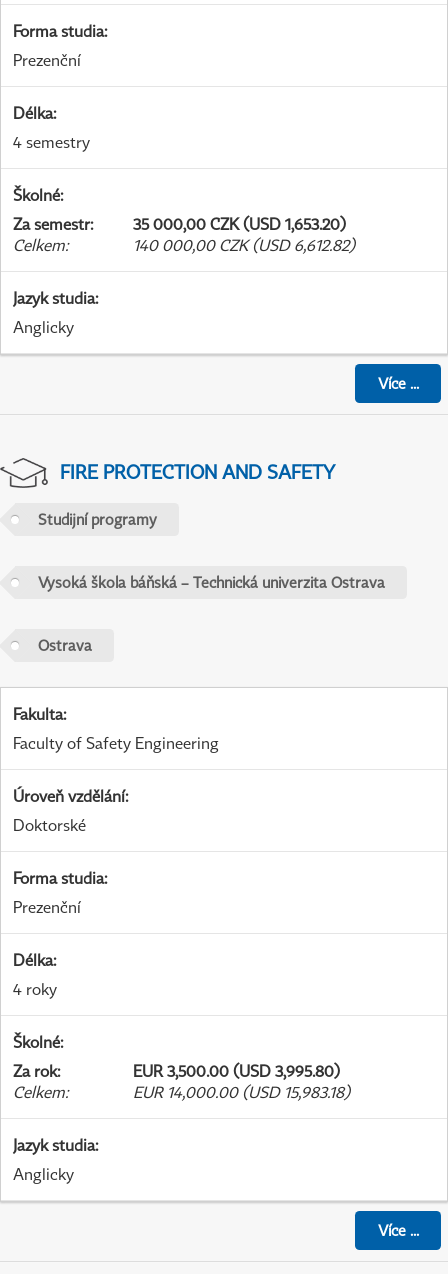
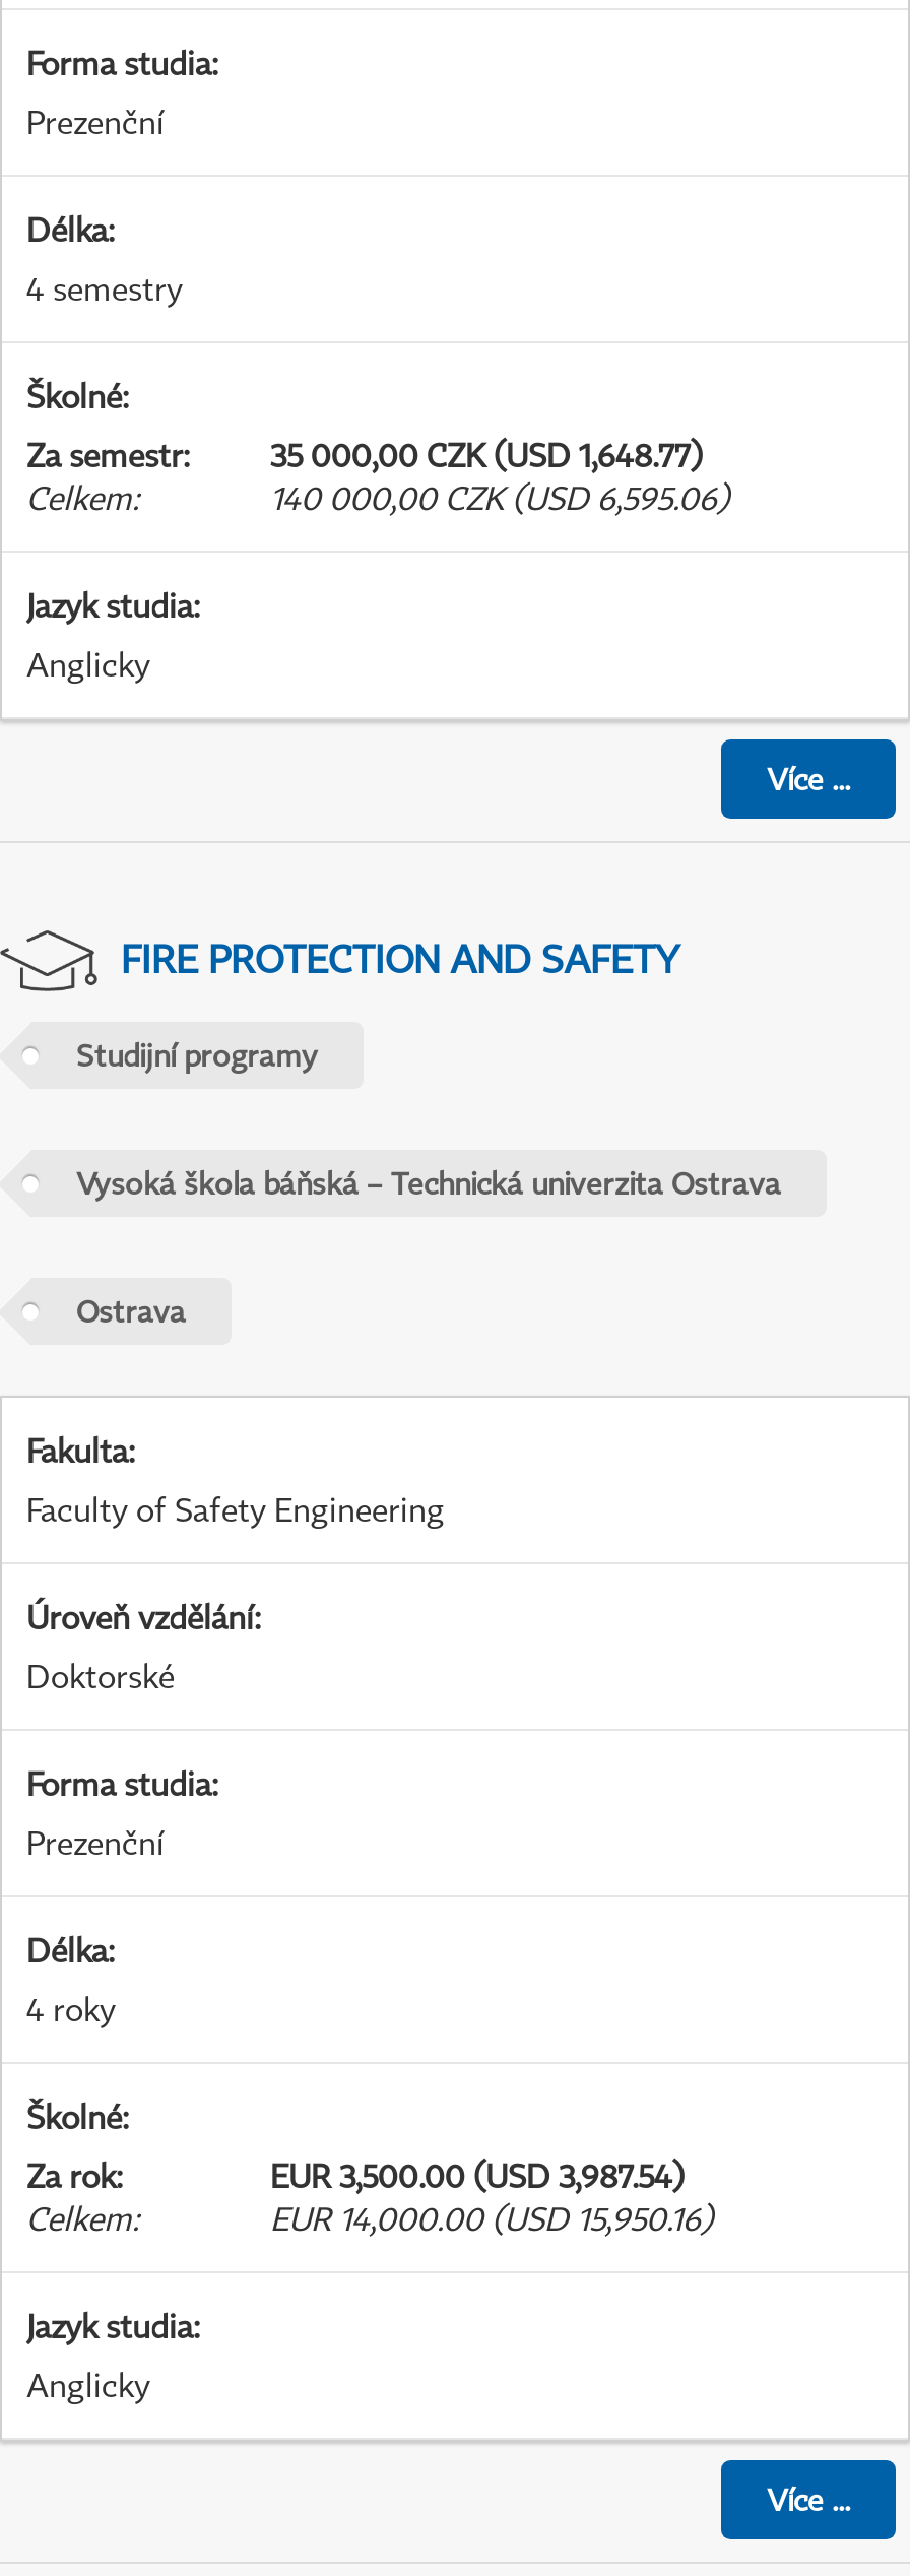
[13,214,346,234] Za semestr: 35 000,00 CZK (USD 1,653.20) -> [26,435,703,476] Za semestr: 35 000,00 CZK (USD 1,648.77)
[133,235,355,255] 140 000,00 CZK (USD 6,612.82) -> [270,478,729,518] 140 000,00 CZK (USD 6,595.06)
[133,1061,340,1081] EUR 3,500.00 (USD 3,995.80) -> [270,2156,685,2196] EUR 3,500.00 (USD 3,987.54)
[133,1082,350,1102] EUR 14,000.00 (USD 15,983.18) -> [270,2198,713,2239] EUR 14,000.00 (USD 15,950.16)

